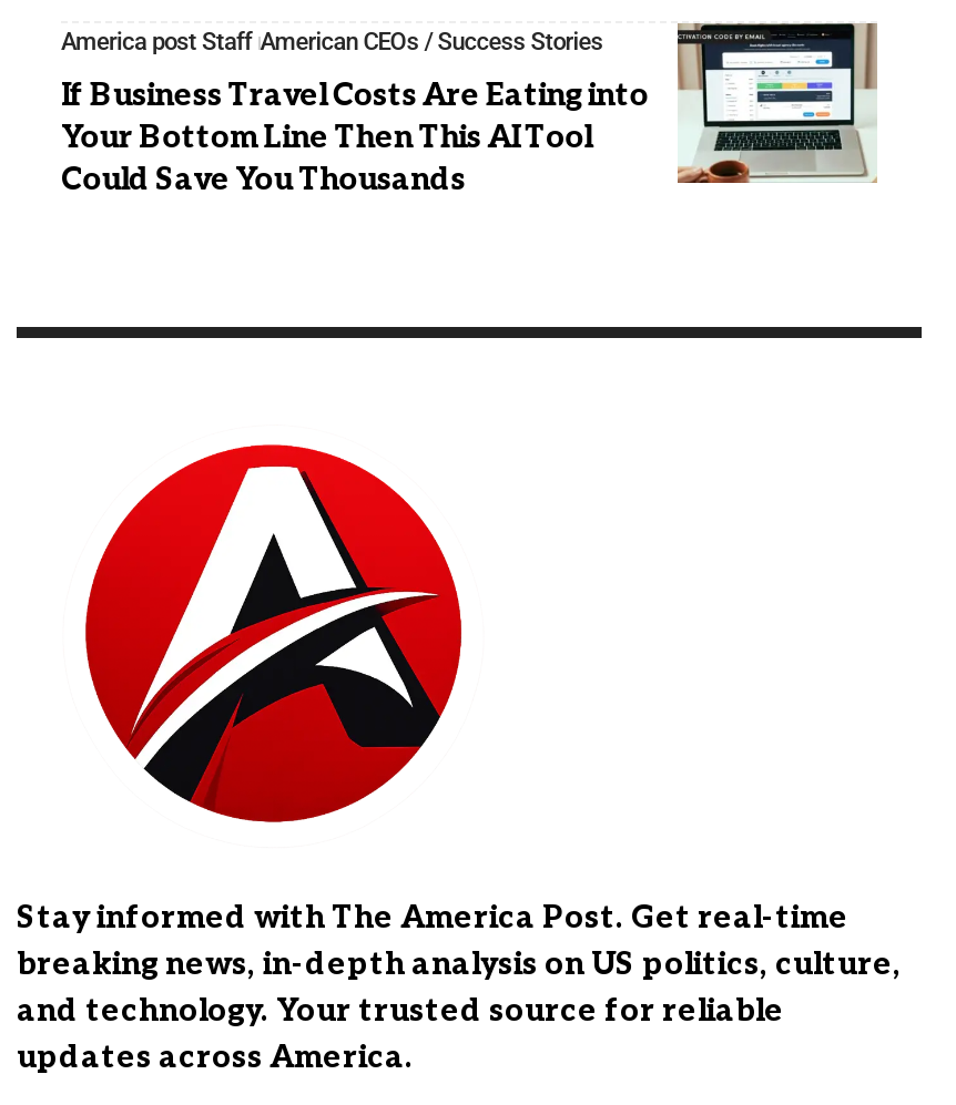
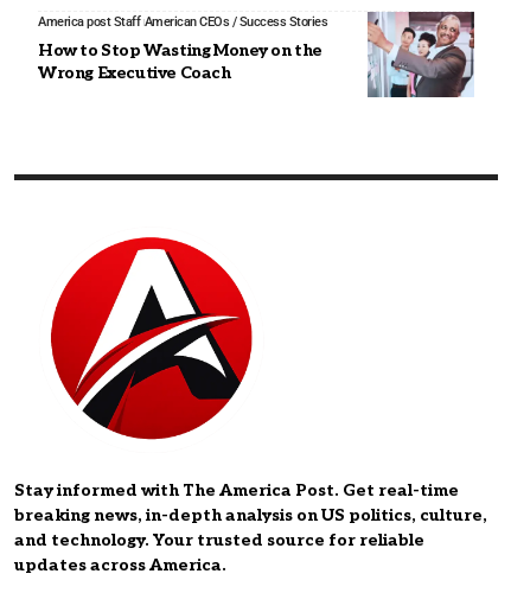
[61,21,877,199] [image] | If Business Travel Costs Are Eating into | Your Bottom Line Then This AI Tool | Could Save You Thousands -> [38,12,474,98] [image] | How to Stop Wasting Money on the | Wrong Executive Coach

